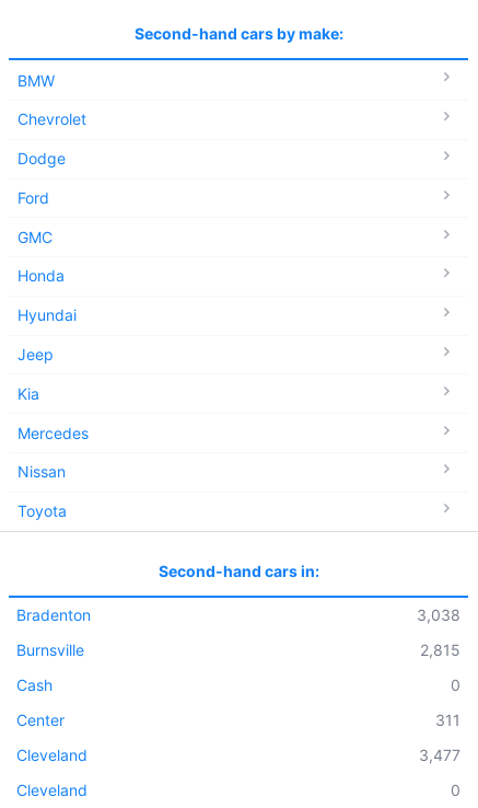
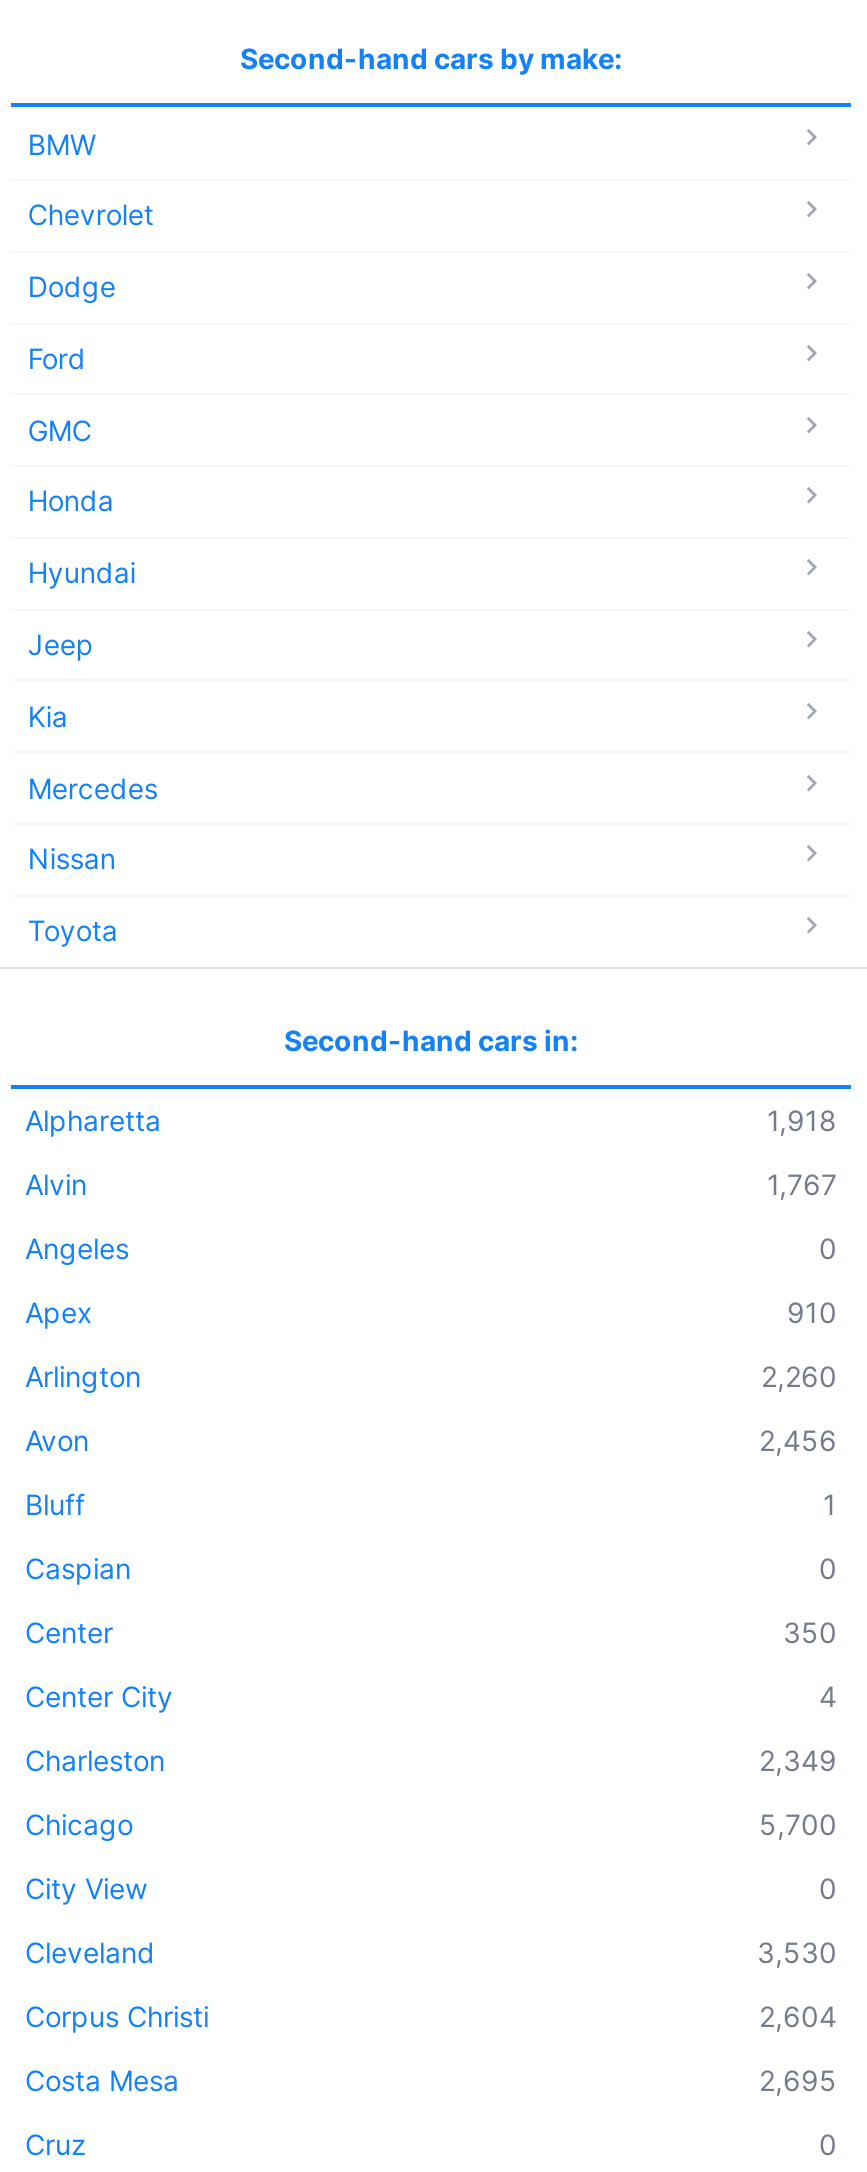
[16,605,460,694] Bradenton | 3,038 | Burnsville | 2,815 | Cash -> [25,1102,837,1584] Alpharetta | 1,918 | Alvin | 1,767 | Angeles | 0 | Apex | 910 | Arlington | 2,260 | Avon | 2,456 | Bluff | 1 | Caspian
[435,710,460,729] 311 -> [25,1614,837,1904] 350 | Center City | 4 | Charleston | 2,349 | Chicago | 5,700 | City View | 0
[16,745,460,799] 3,477 | Cleveland -> [25,1934,837,2160] 3,530 | Corpus Christi | 2,604 | Costa Mesa | 2,695 | Cruz

